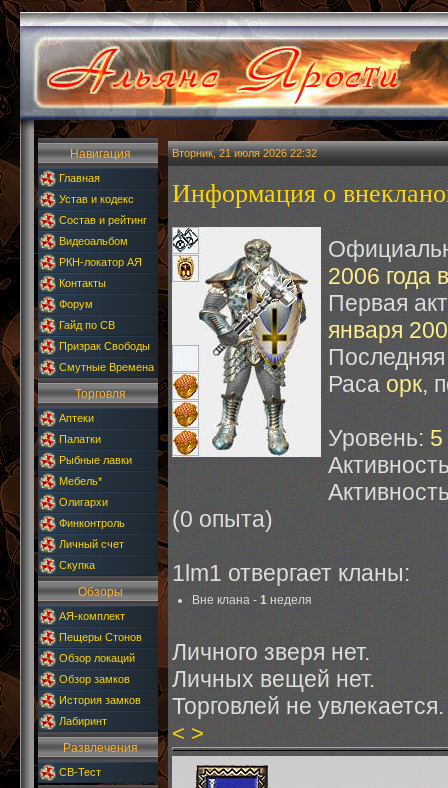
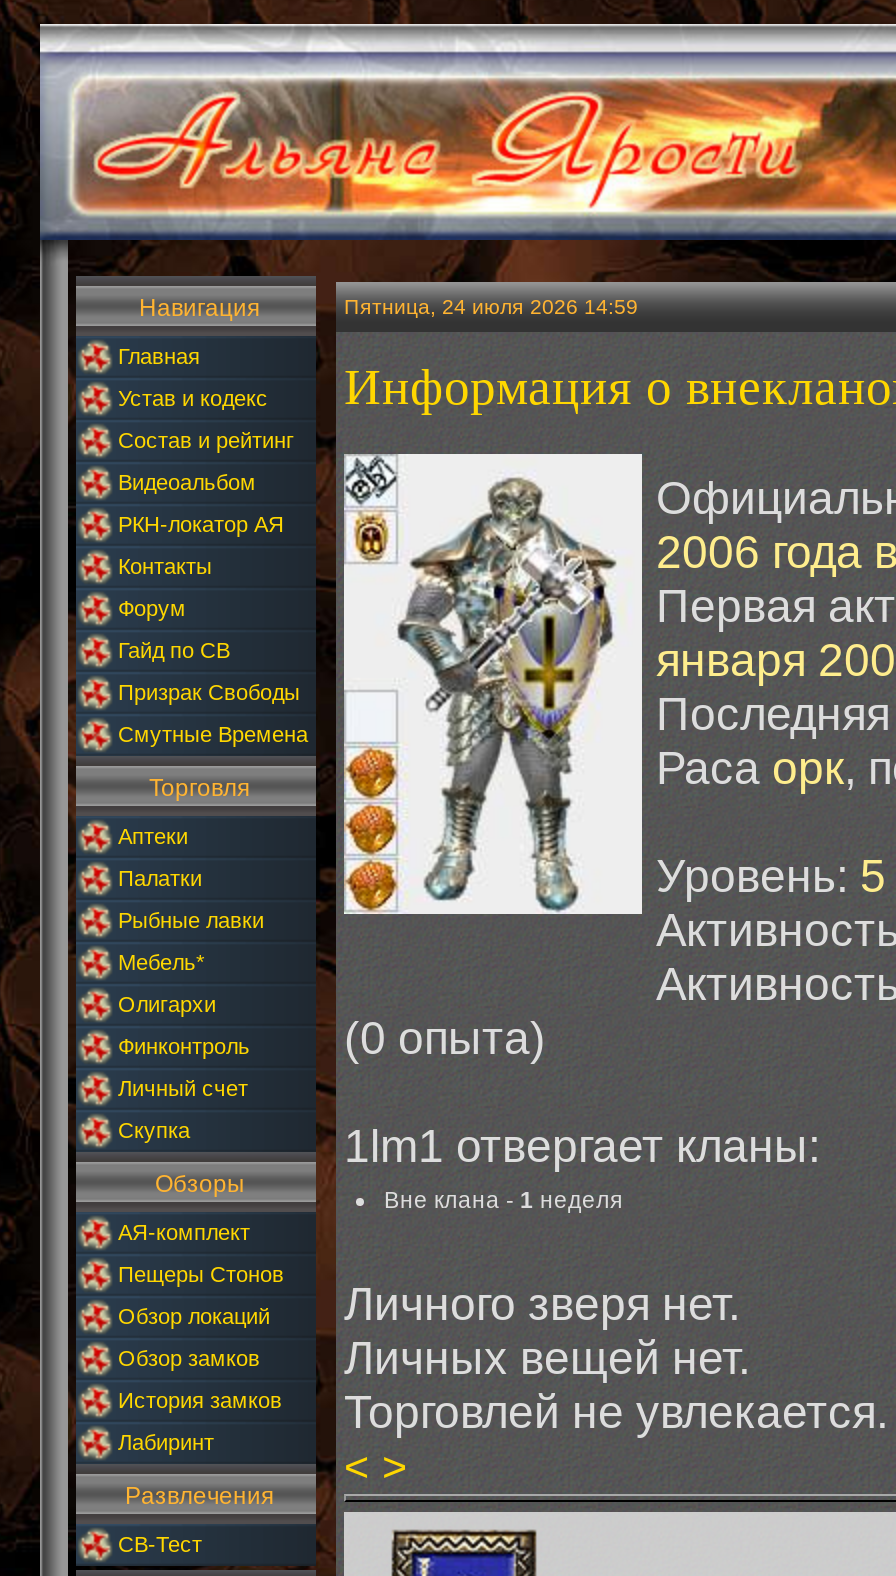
[172,147,317,159] Вторник, 21 июля 2026 22:32 -> [344,294,638,318] Пятница, 24 июля 2026 14:59

